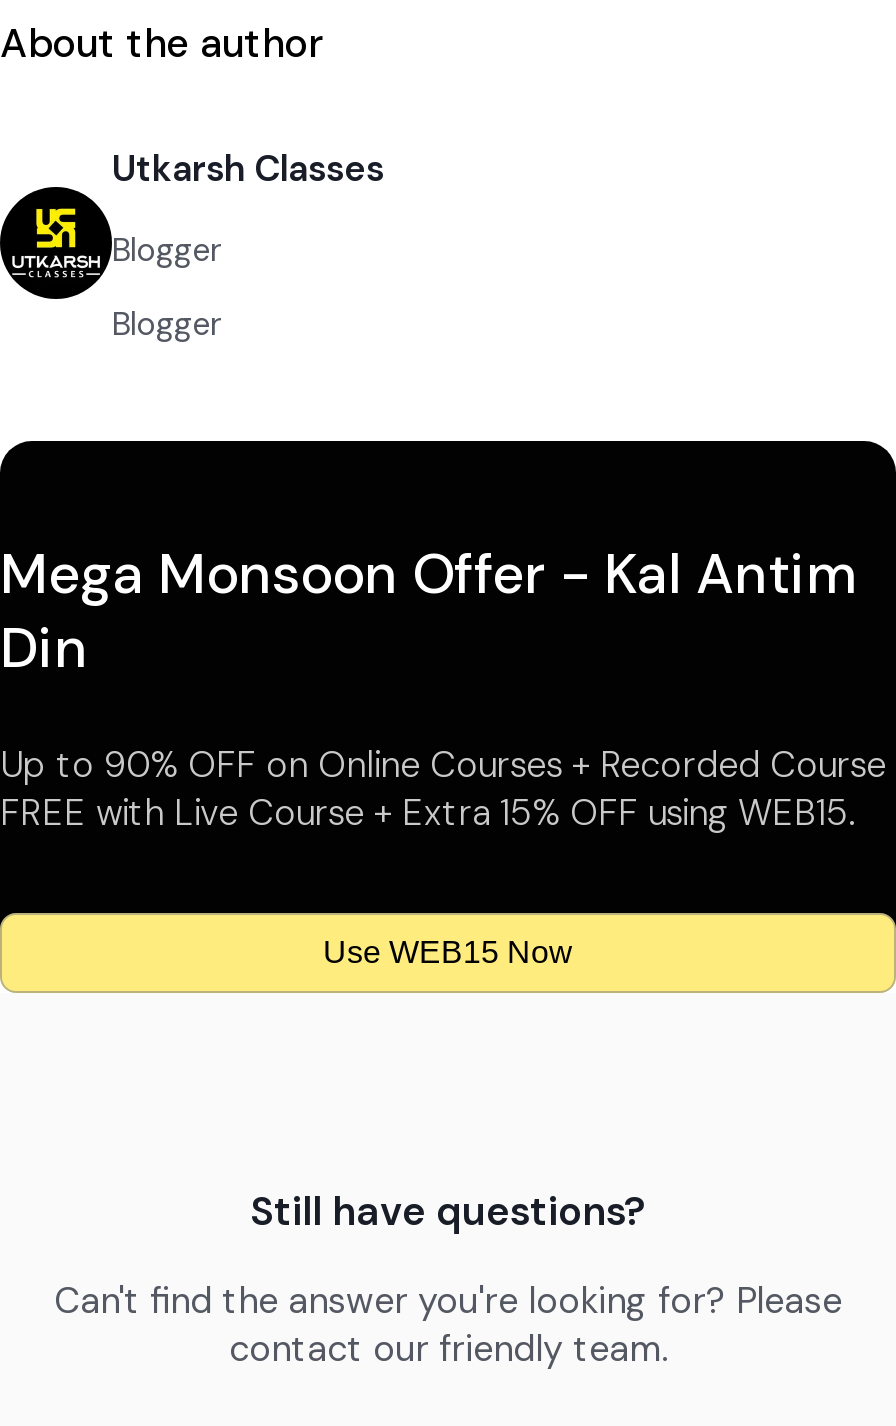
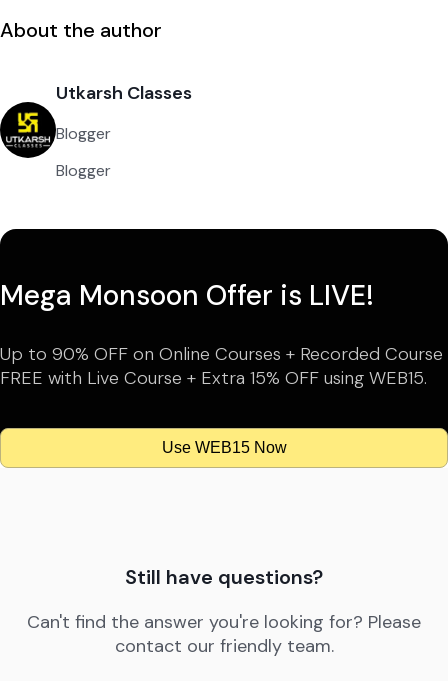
[0,538,856,686] Mega Monsoon Offer - Kal Antim | Din -> [0,277,374,314] Mega Monsoon Offer is LIVE!

